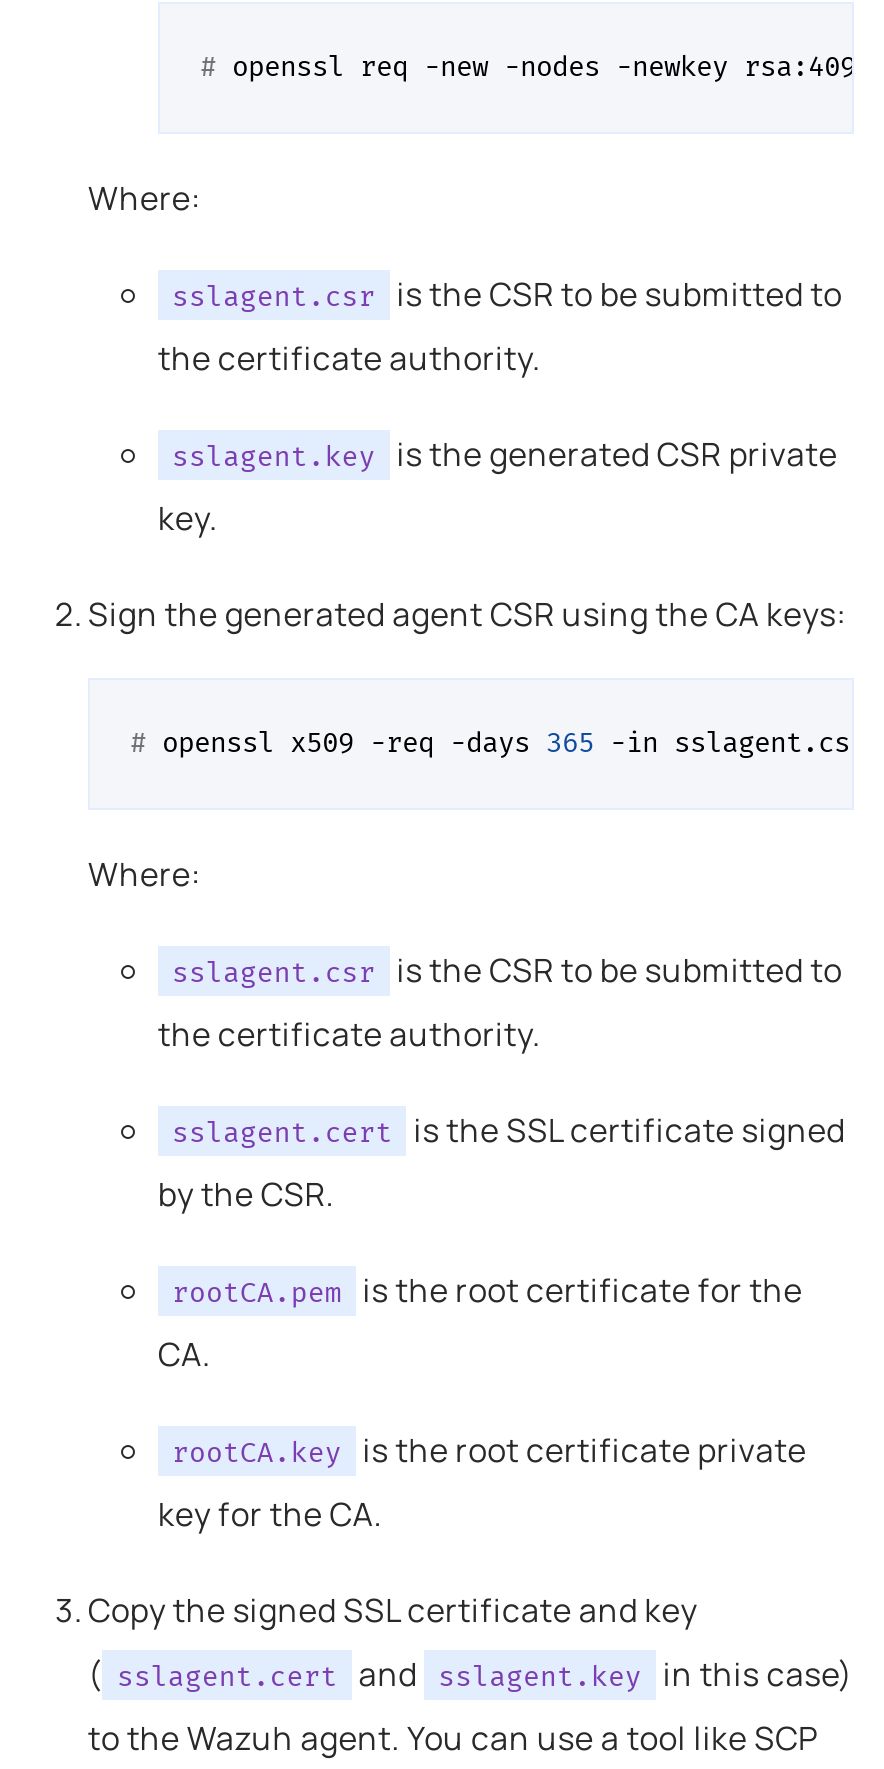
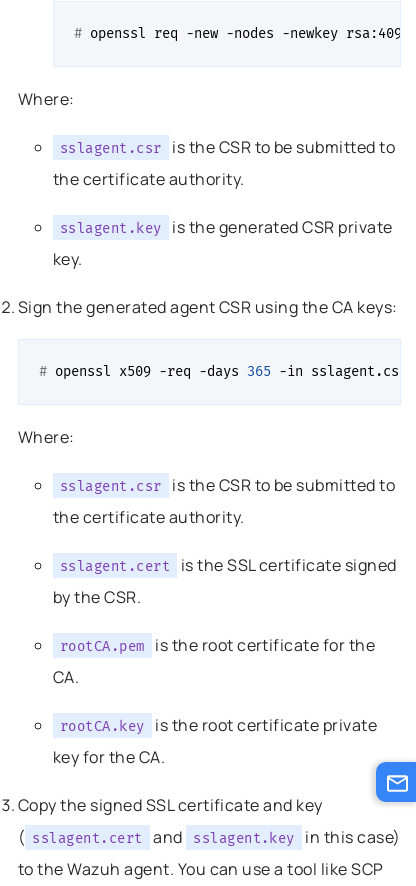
none -> [371,760,413,806] [image]

